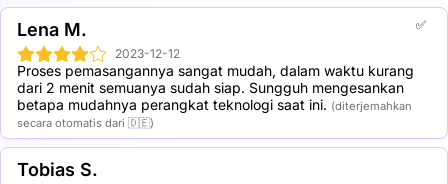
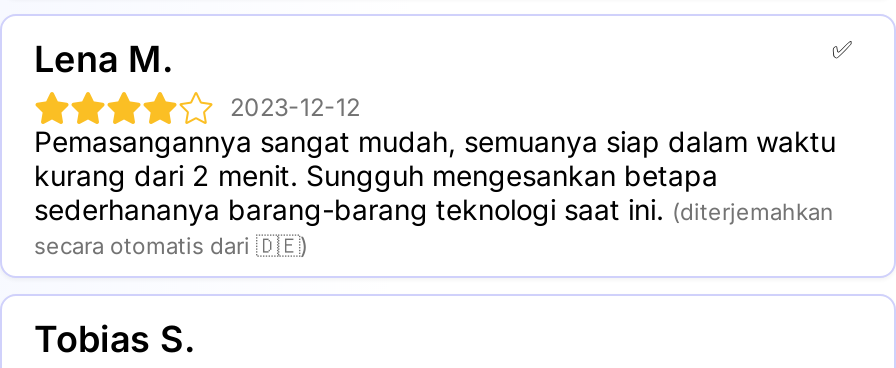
[17,62,414,113] Proses pemasangannya sangat mudah, dalam waktu kurang | dari 2 menit semuanya sudah siap. Sungguh mengesankan | betapa mudahnya perangkat teknologi saat ini. (diterjemahkan -> [34,124,836,226] Pemasangannya sangat mudah, semuanya siap dalam waktu | kurang dari 2 menit. Sungguh mengesankan betapa | sederhananya barang-barang teknologi saat ini. (diterjemahkan

